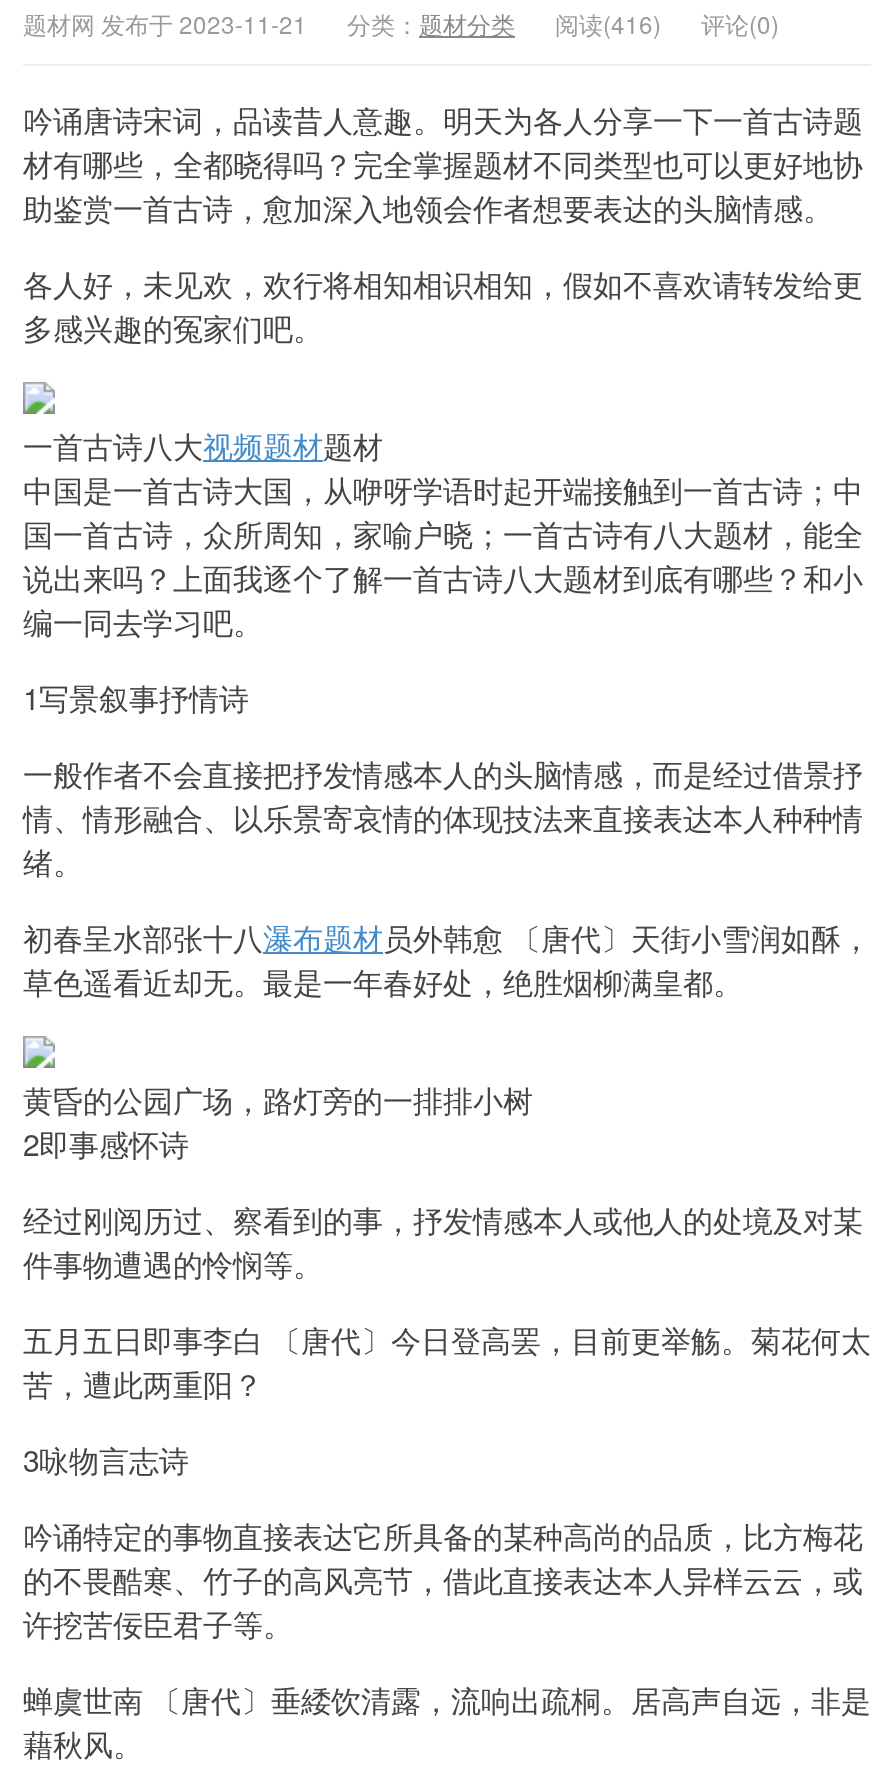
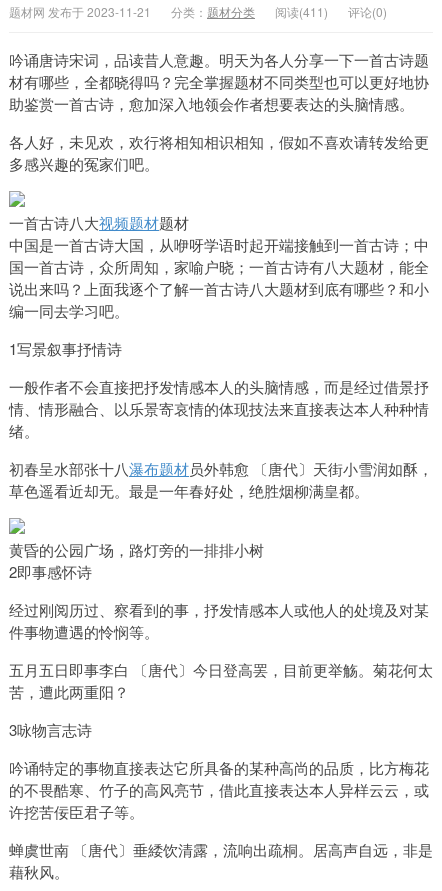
[23,6,779,40] 题材网 发布于 2023-11-21 分类：题材分类 阅读(416) 评论(0) -> [9,3,387,20] 题材网 发布于 2023-11-21 分类：题材分类 阅读(411) 评论(0)

